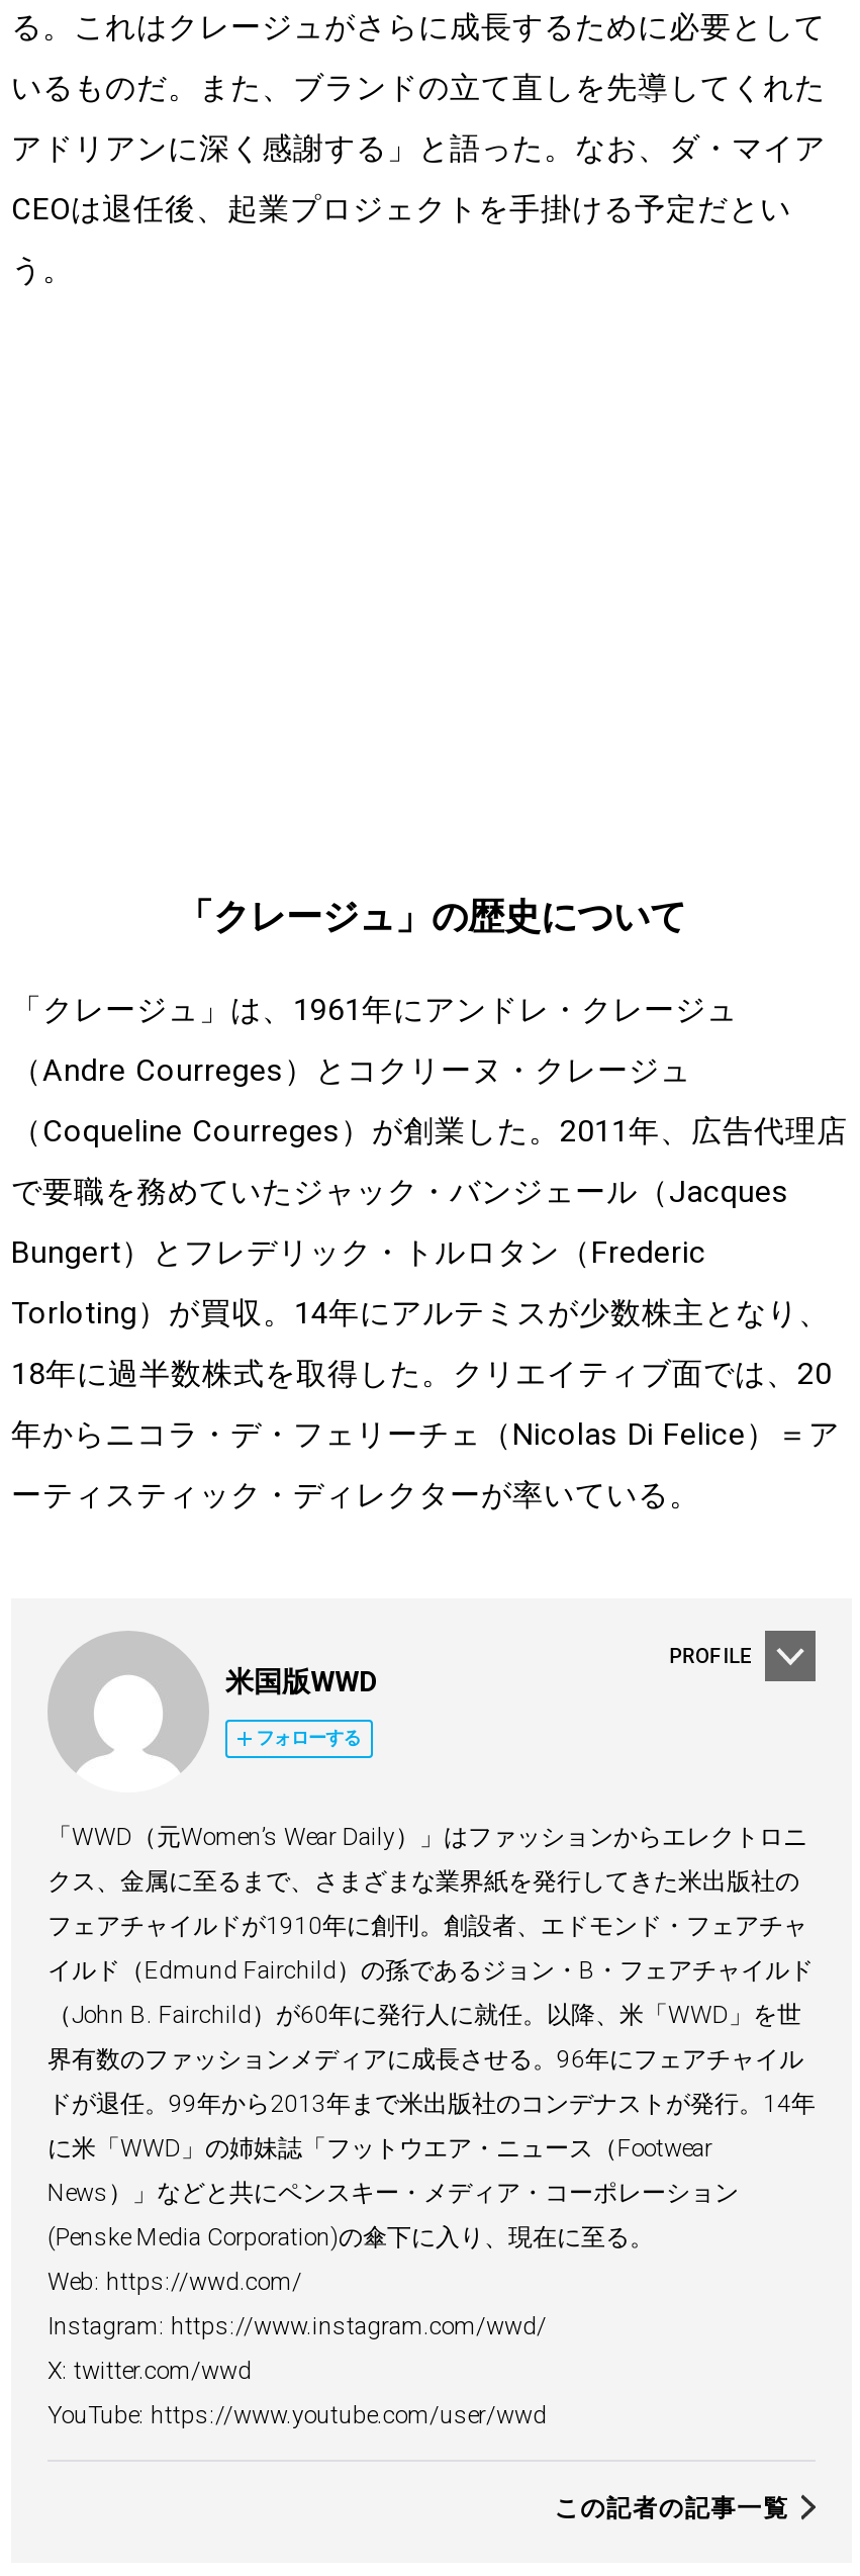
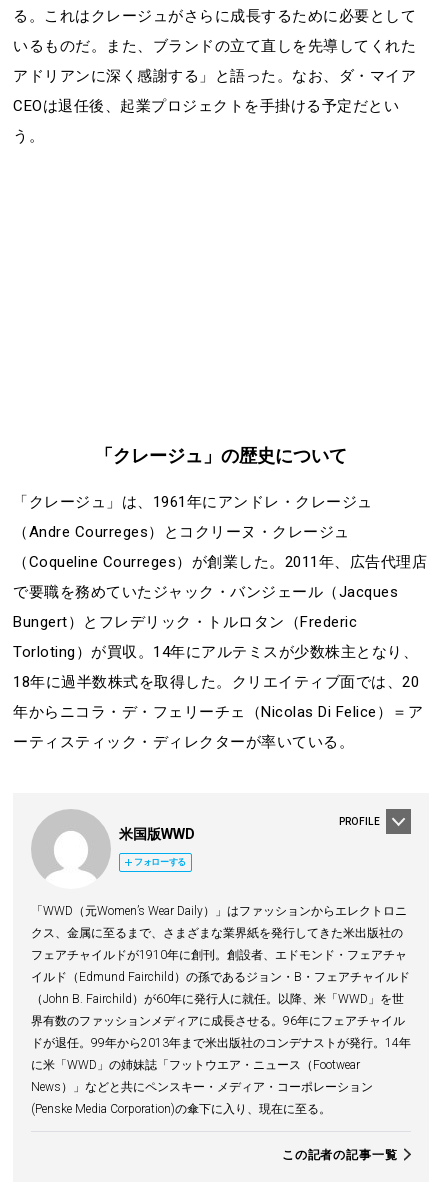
[47,2268,547,2430] Web: https://wwd.com/ | Instagram: https://www.instagram.com/wwd/ | X: twitter.com/wwd | YouTube: https://www.youtube.com/user/wwd -> none

